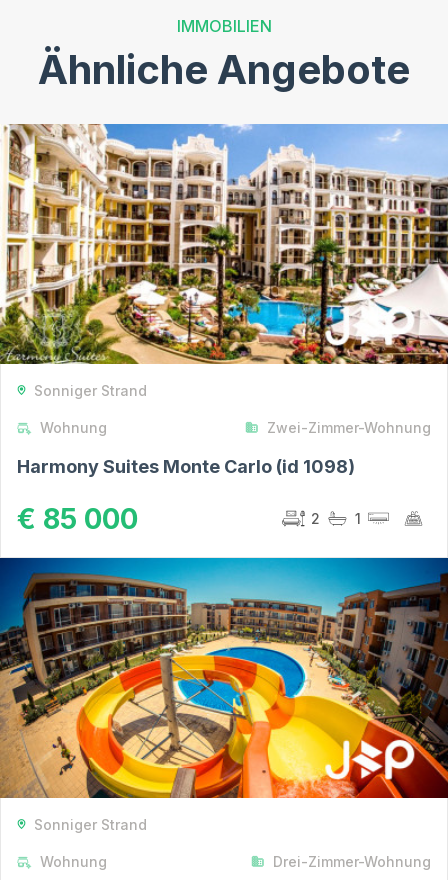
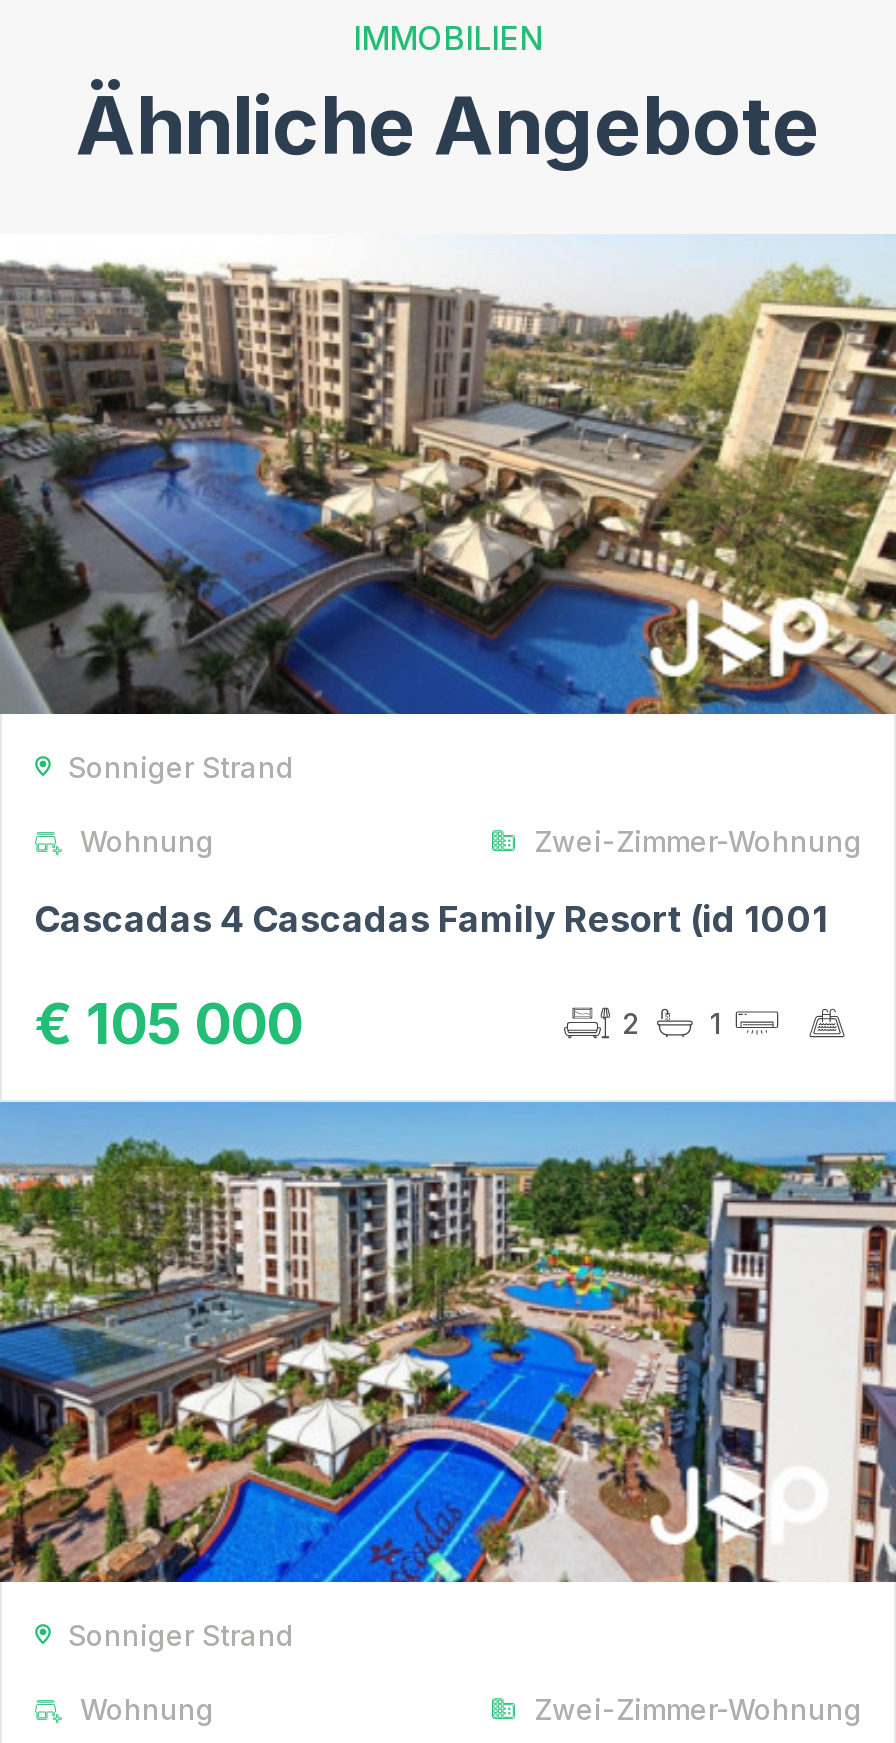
[3,123,445,365] [image] -> [6,234,890,716] [image]
[17,456,355,477] Harmony Suites Monte Carlo (id 1098) -> [34,898,828,940] Cascadas 4 Cascadas Family Resort (id 1001
[17,501,138,535] € 85 000 -> [34,989,302,1057] € 105 000
[3,557,445,799] [image] -> [6,1100,890,1584] [image]
[273,853,431,870] Drei-Zimmer-Wohnung -> [534,1692,862,1726] Zwei-Zimmer-Wohnung

